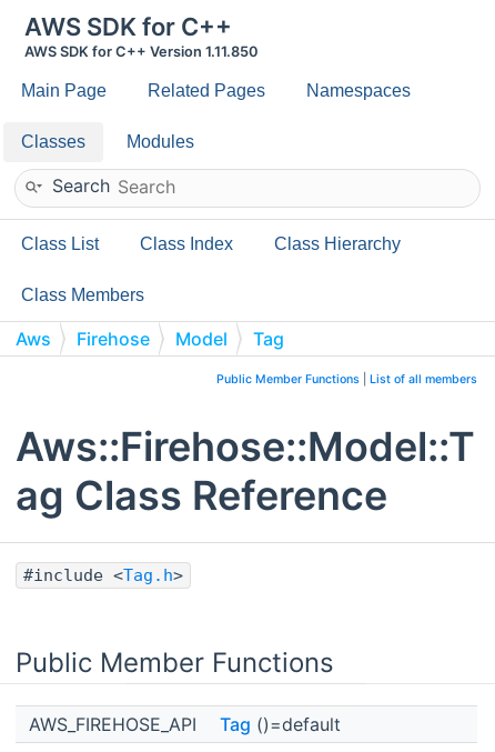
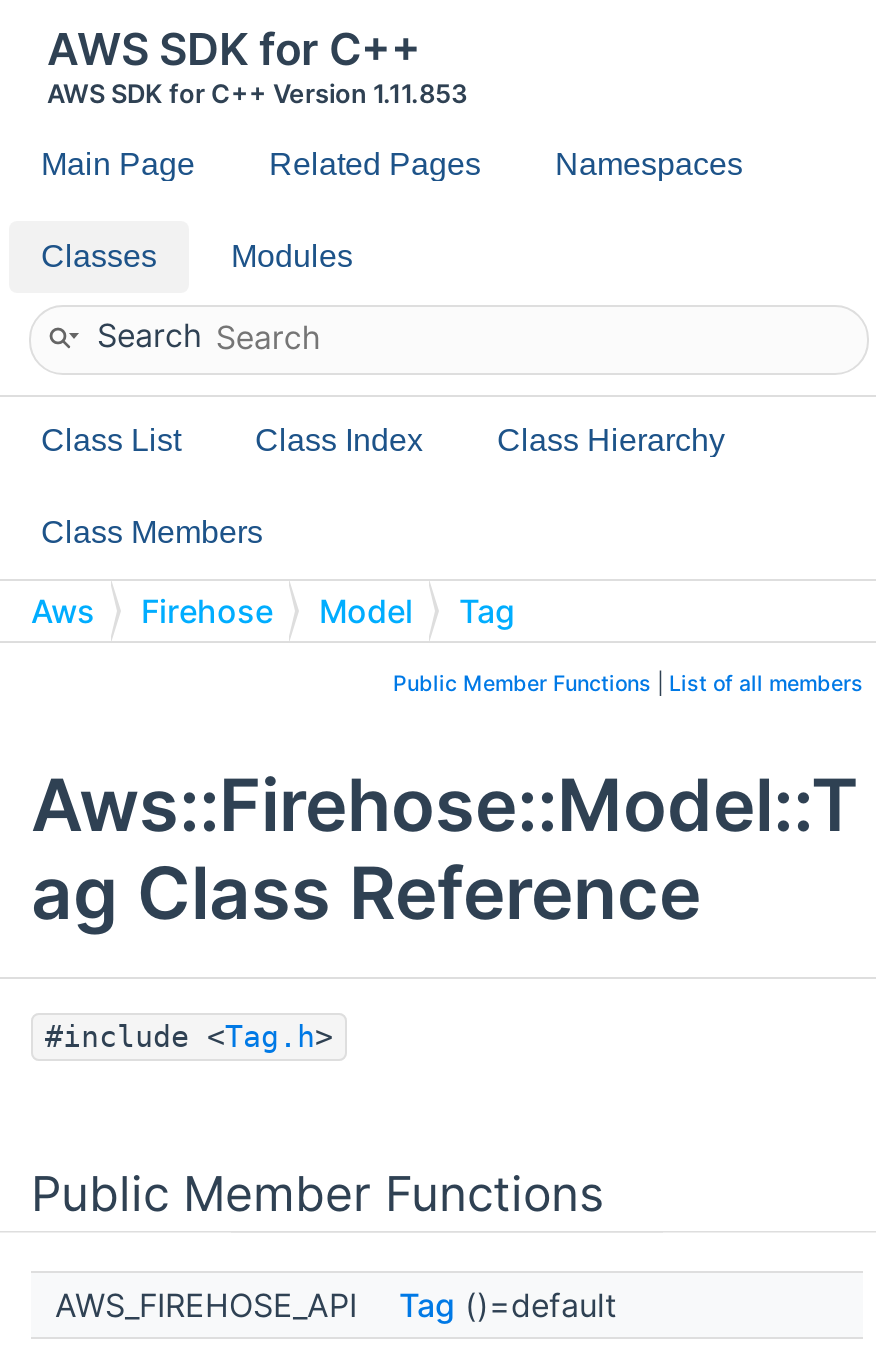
[24,43,259,60] AWS SDK for C++ Version 1.11.850 -> [47,79,467,109] AWS SDK for C++ Version 1.11.853

